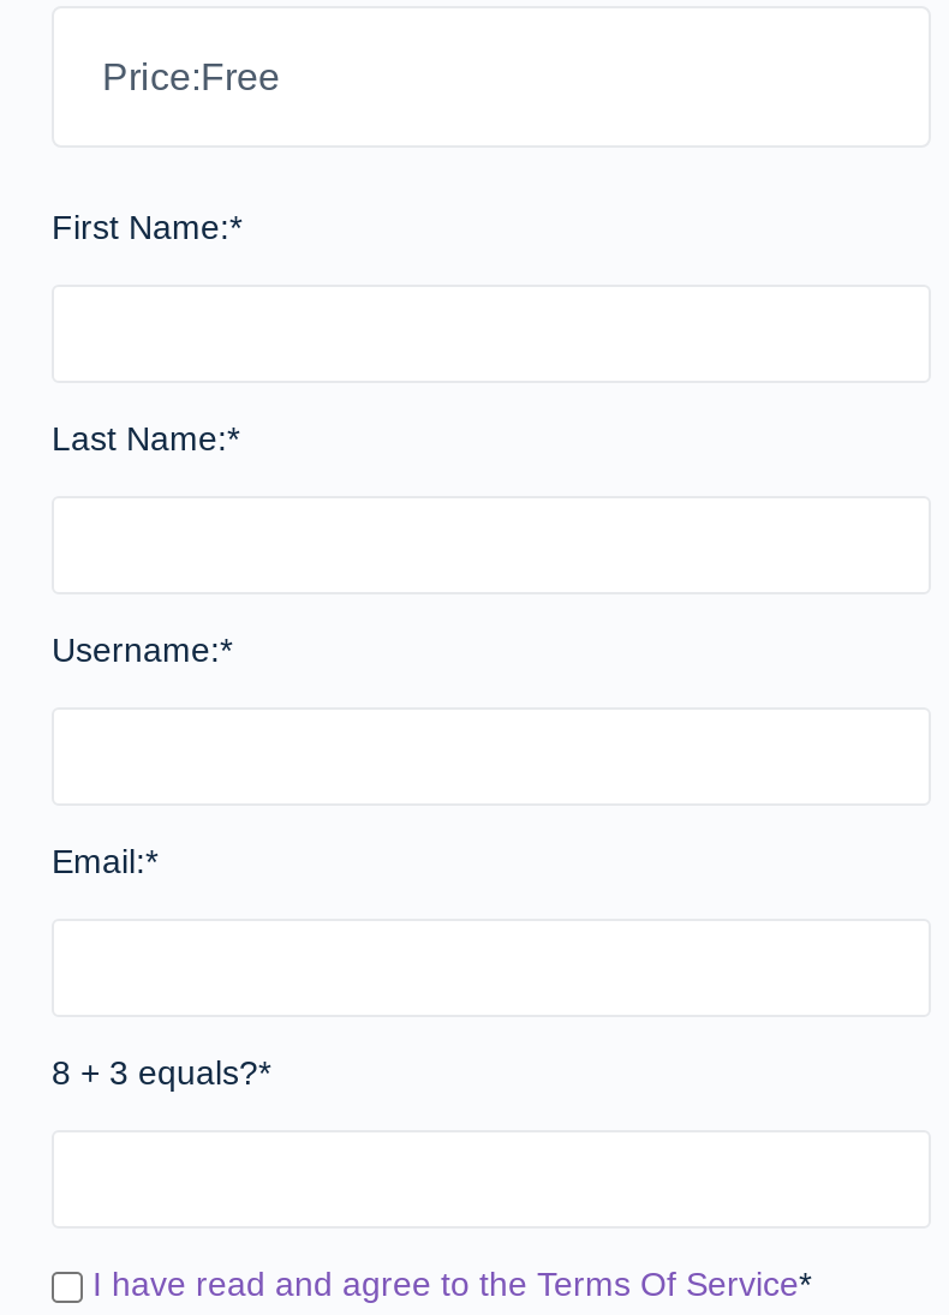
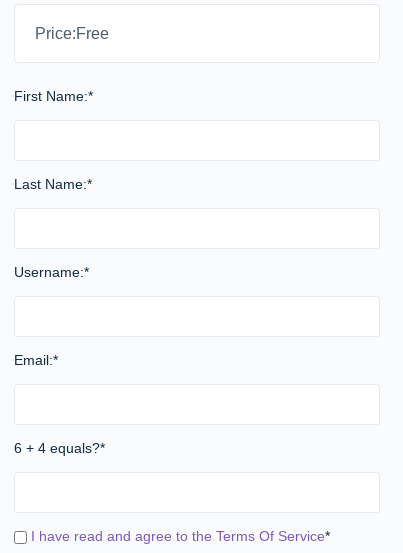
[52,1053,270,1091] 8 + 3 equals?* -> [14,440,105,456] 6 + 4 equals?*

